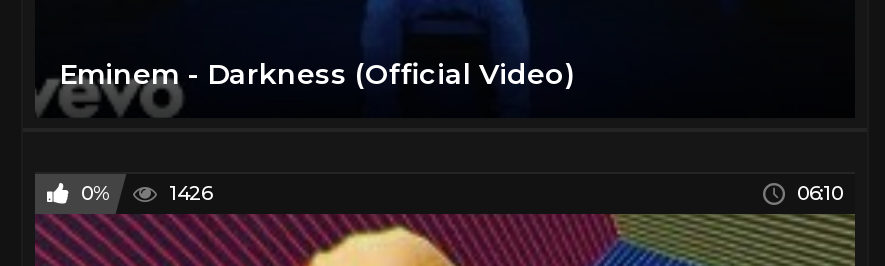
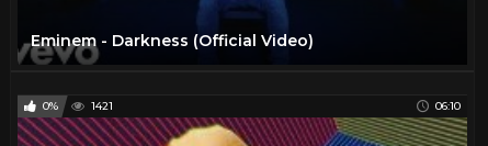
[169,180,211,206] 1426 -> [91,99,113,113] 1421

